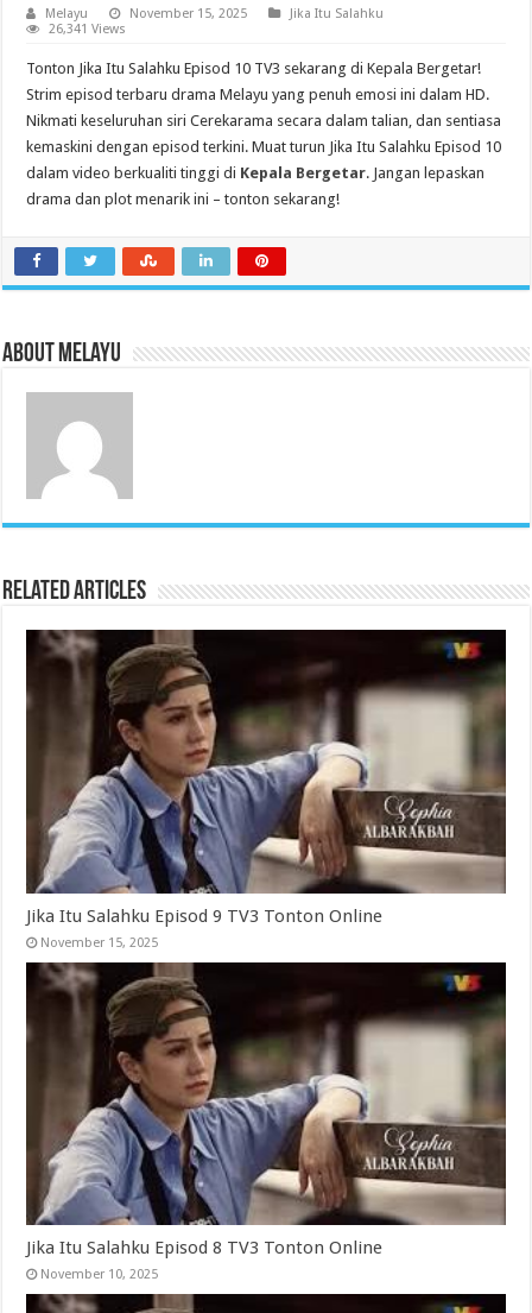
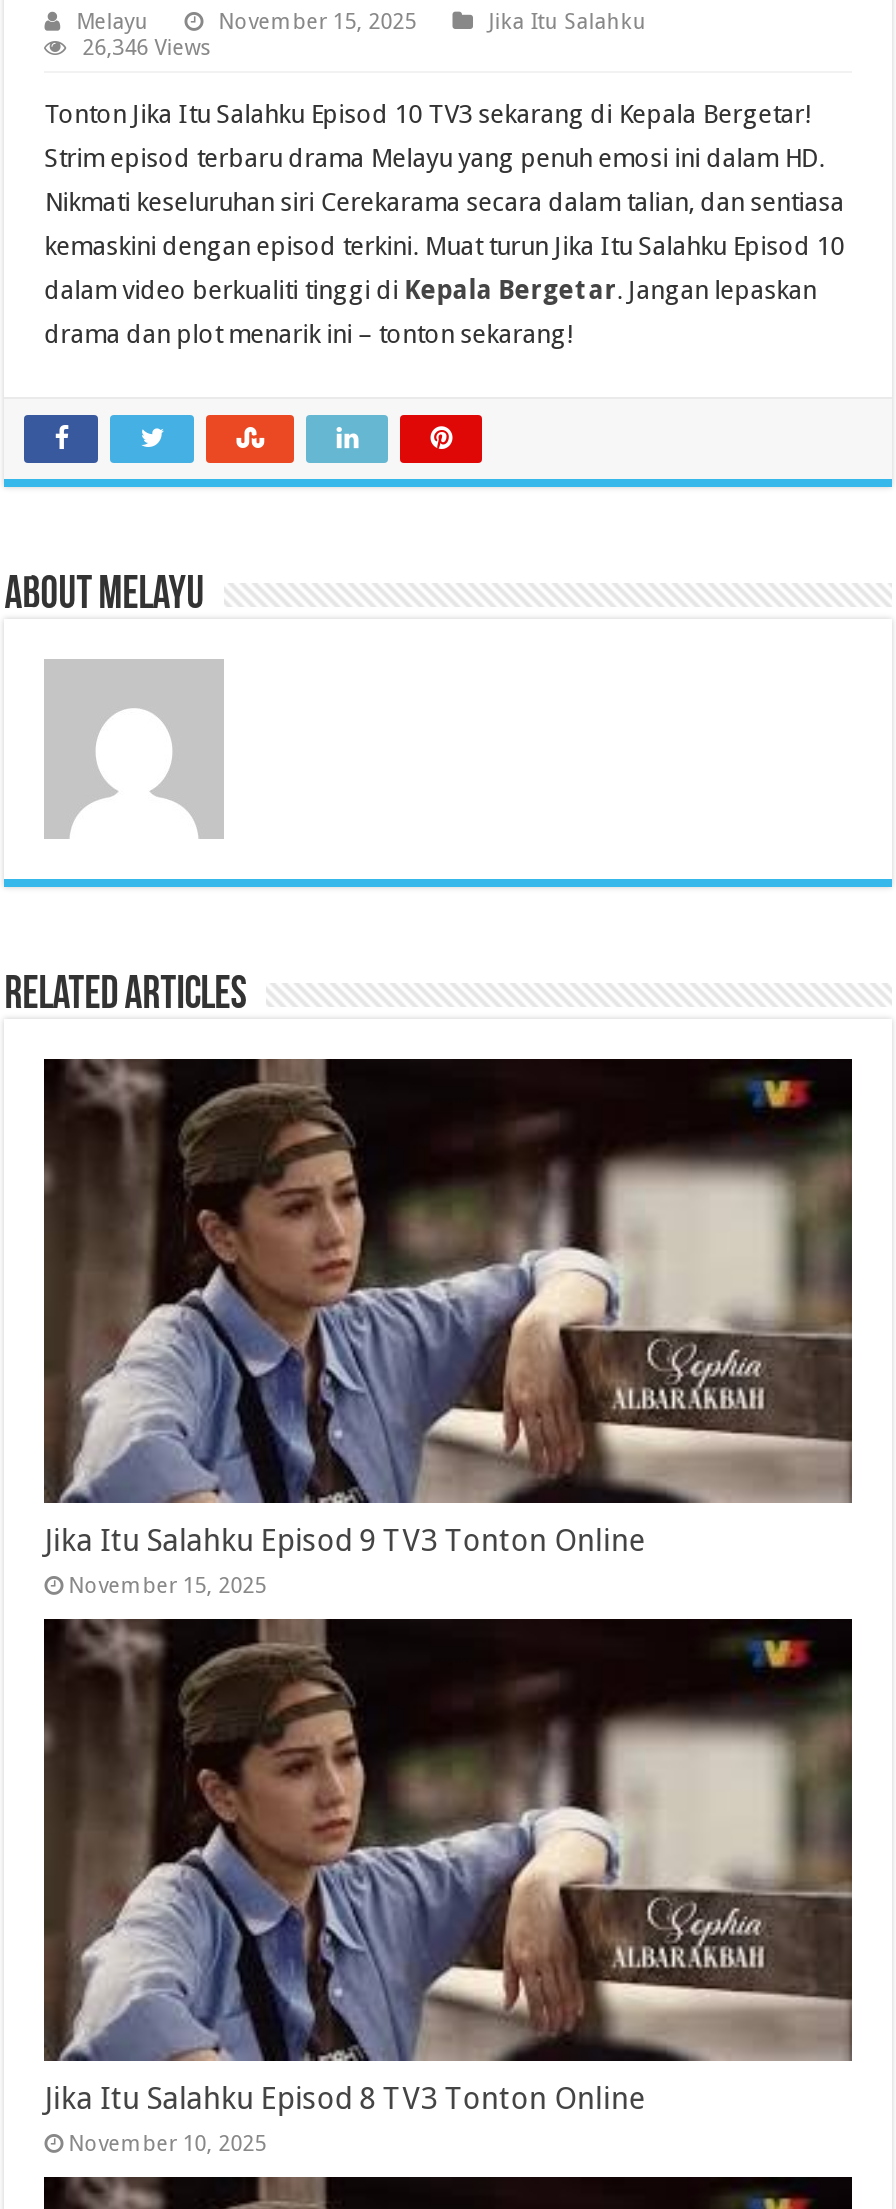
[49,22,126,37] 26,341 Views -> [82,36,212,62] 26,346 Views

